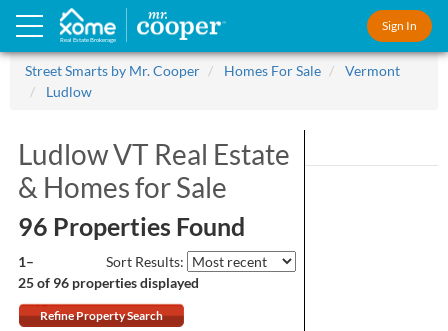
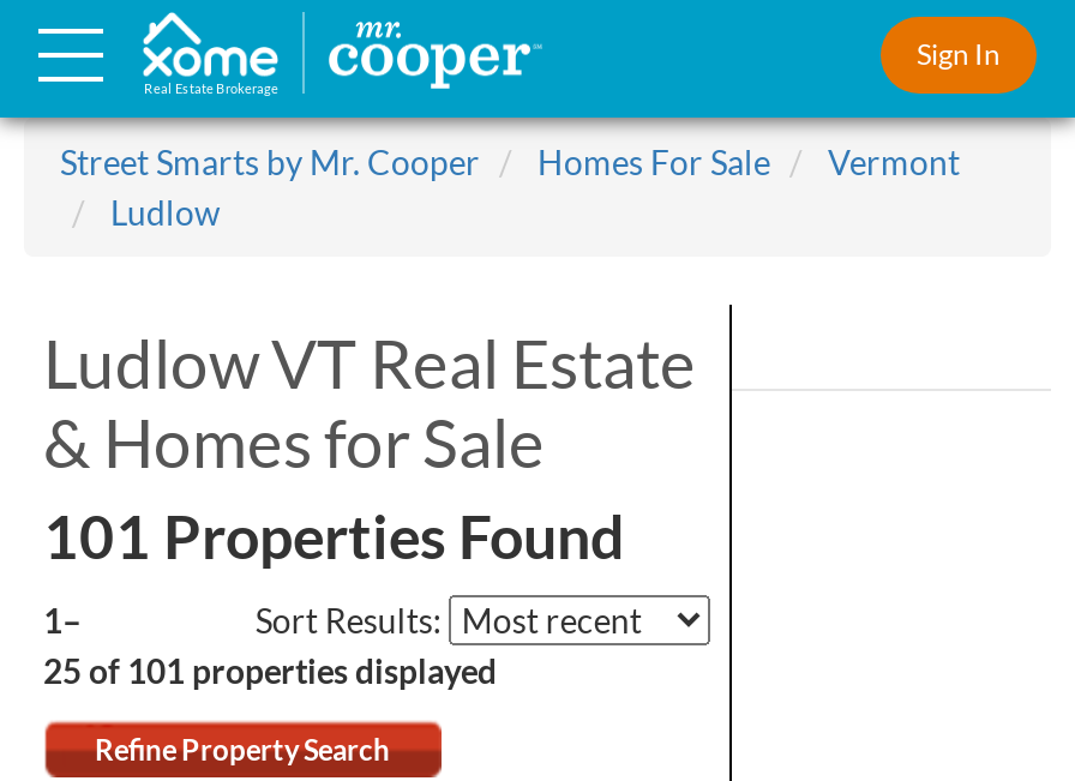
[18,211,245,241] 96 Properties Found -> [43,499,624,571] 101 Properties Found
[18,274,199,291] 25 of 96 properties displayed -> [43,650,497,691] 25 of 101 properties displayed

